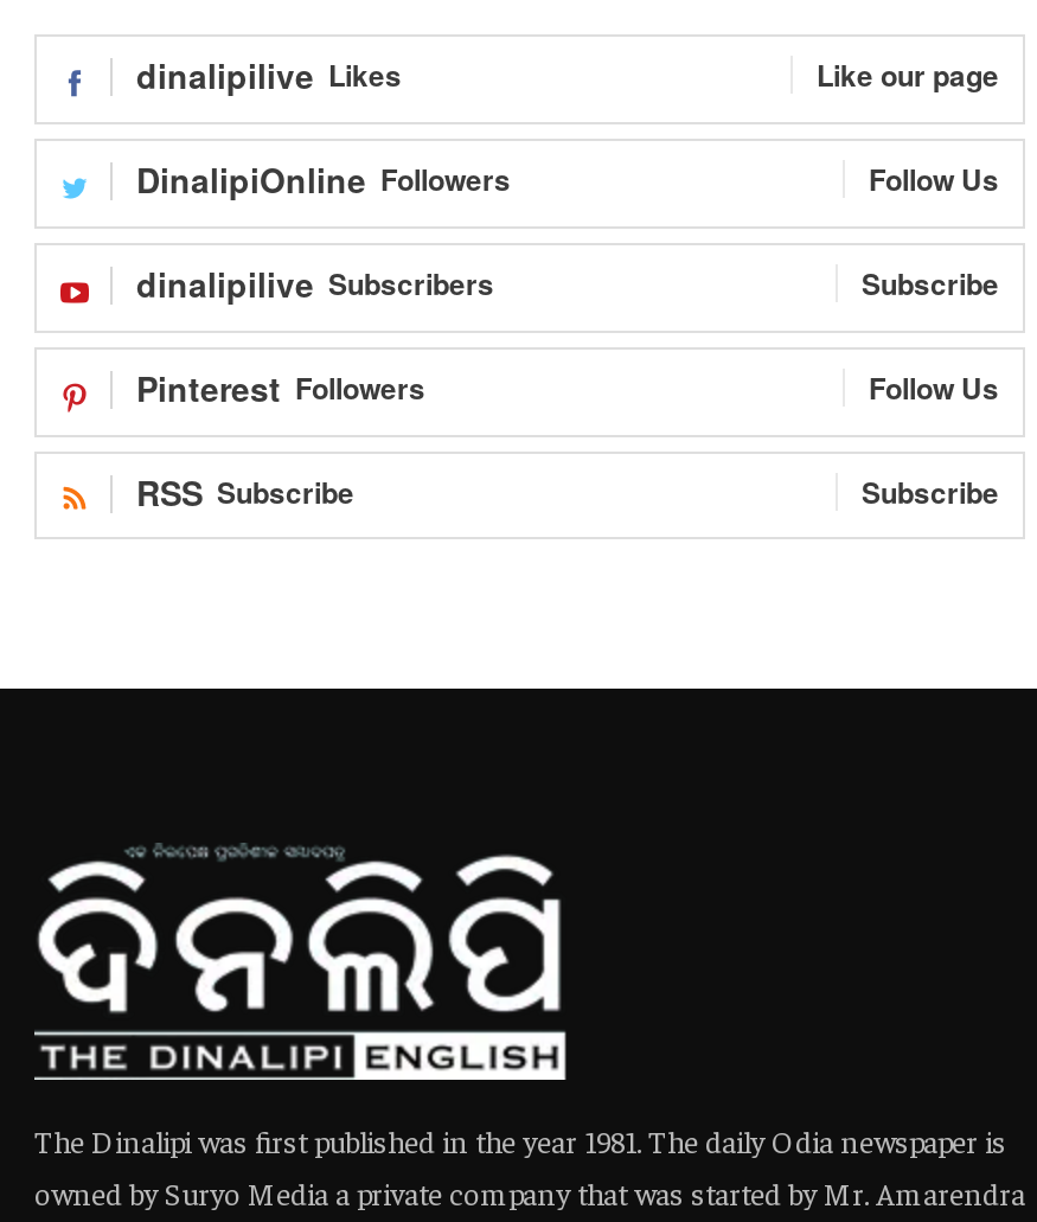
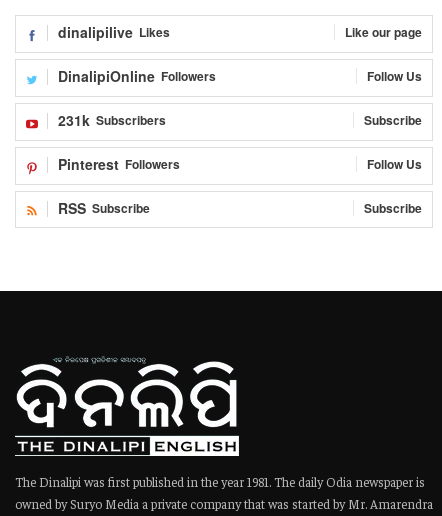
[136,259,494,307] dinalipilive Subscribers -> [58,110,166,130] 231k Subscribers

